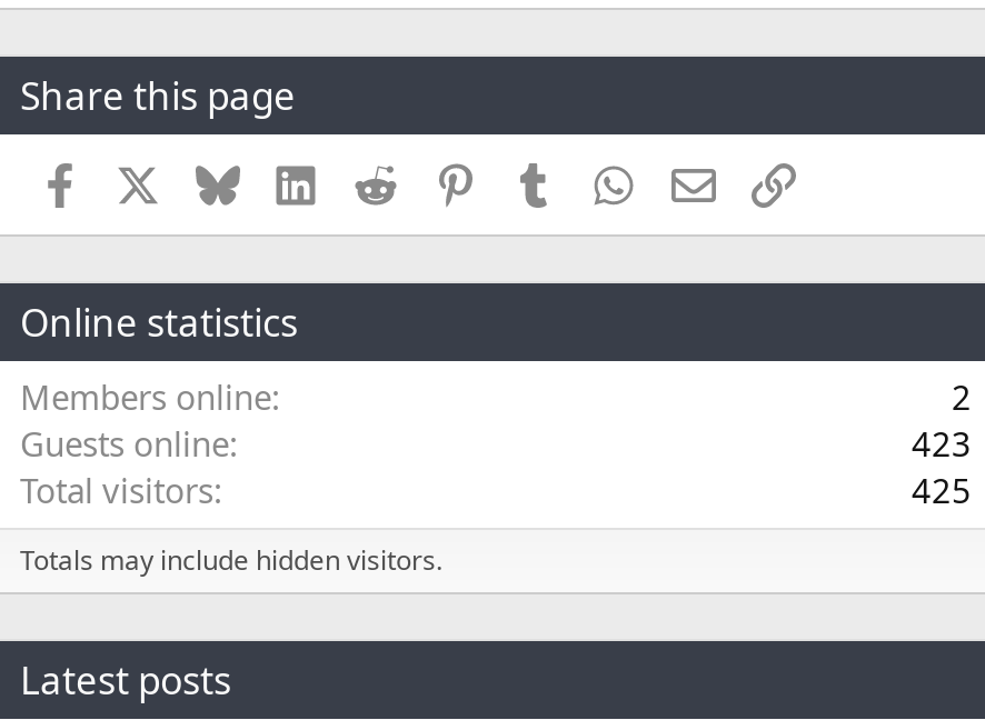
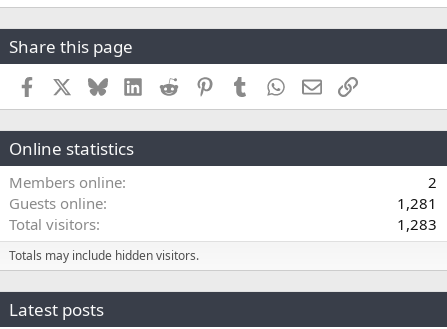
[912,422,972,466] 423 -> [397,193,437,213] 1,281
[912,469,972,513] 425 -> [397,214,437,234] 1,283

